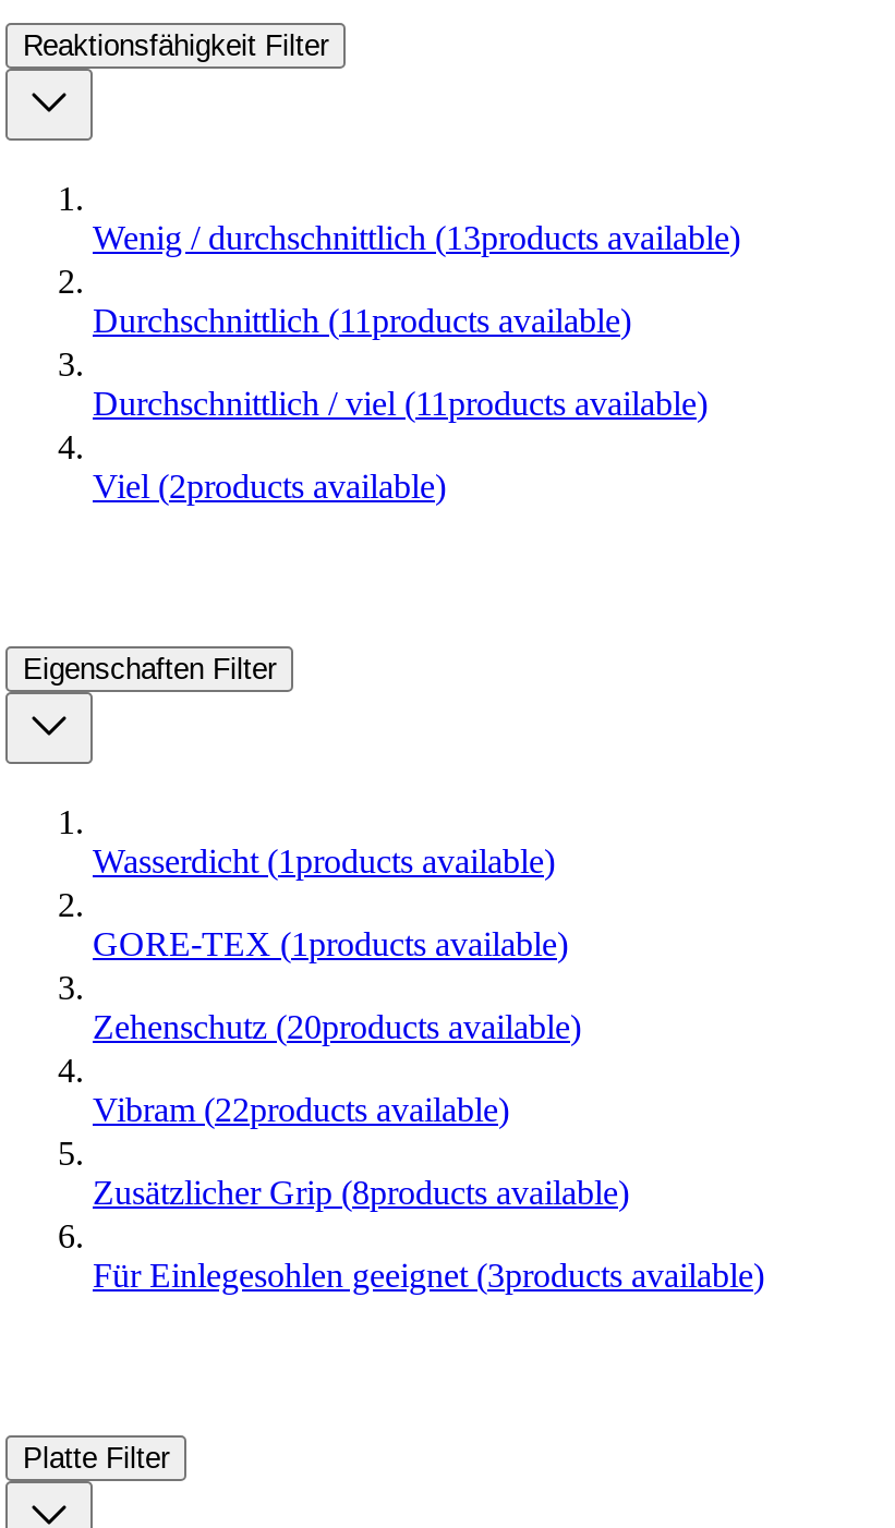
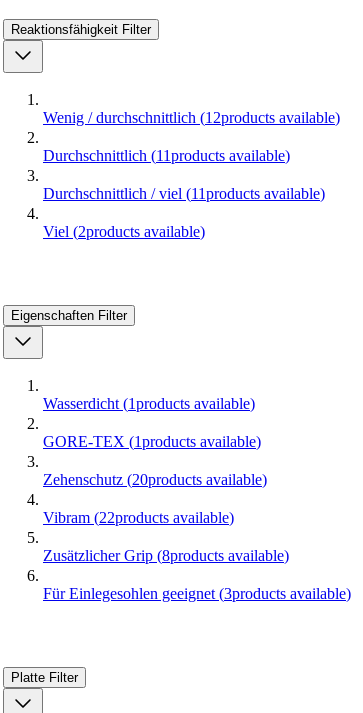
[93,219,740,256] Wenig / durchschnittlich (13products available) -> [43,109,340,126] Wenig / durchschnittlich (12products available)

